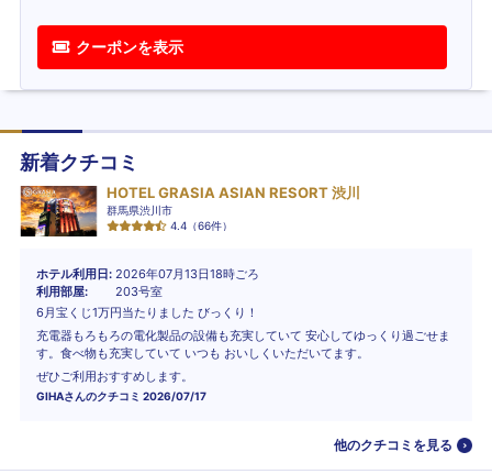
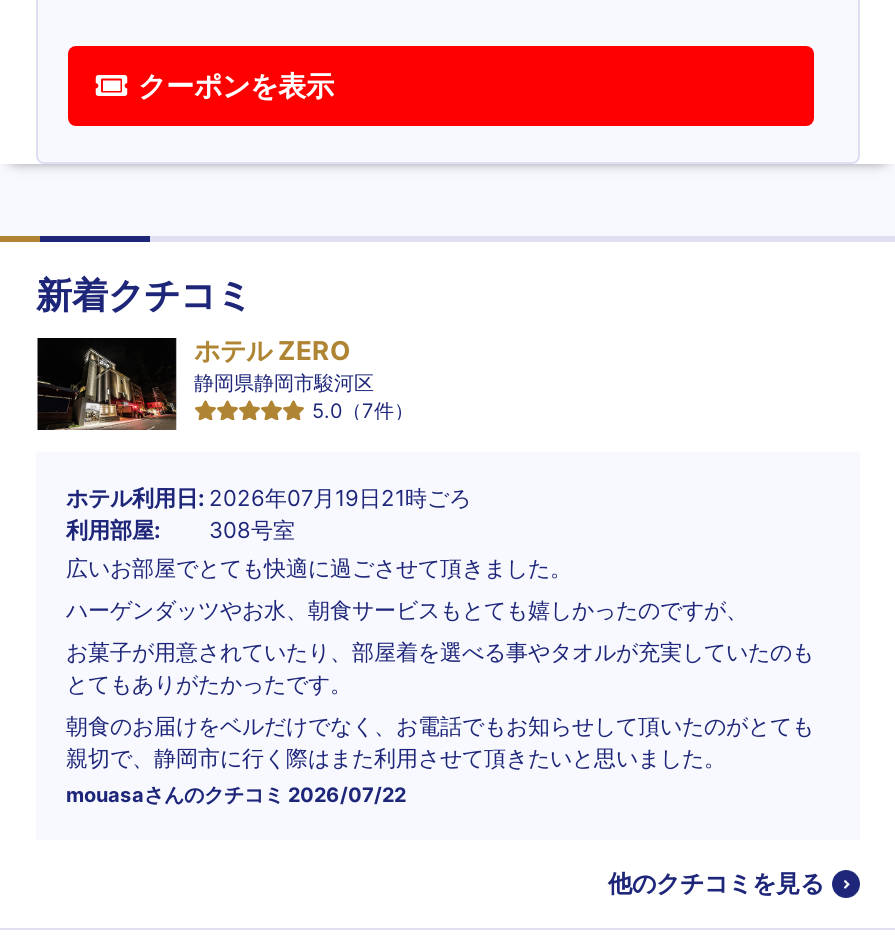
[20,184,360,238] [image] | HOTEL GRASIA ASIAN RESORT 渋川 | 群馬県渋川市 | 4.4（66件） -> [36,334,414,432] [image] | ホテル ZERO | 静岡県静岡市駿河区 | 5.0（7件）
[36,266,259,282] ホテル利用日 2026年07月13日18時ごろ -> [66,484,471,512] ホテル利用日 2026年07月19日21時ごろ
[36,284,450,403] 203号室 | 6月宝くじ1万円当たりました びっくり！ | 充電器もろもろの電化製品の設備も充実していて 安心してゆっくり過ごせま | す。食べ物も充実していて いつも おいしくいただいてます。 | ぜひご利用おすすめします。 | GIHAさんのクチコミ2026/07/17 -> [66,516,814,806] 308号室 | 広いお部屋でとても快適に過ごさせて頂きました。 | ハーゲンダッツやお水、朝食サービスもとても嬉しかったのですが、 | お菓子が用意されていたり、部屋着を選べる事やタオルが充実していたのも | とてもありがたかったです。 | 朝食のお届けをベルだけでなく、お電話でもお知らせして頂いたのがとても | 親切で、静岡市に行く際はまた利用させて頂きたいと思いました。 | mouasaさんのクチコミ2026/07/22

